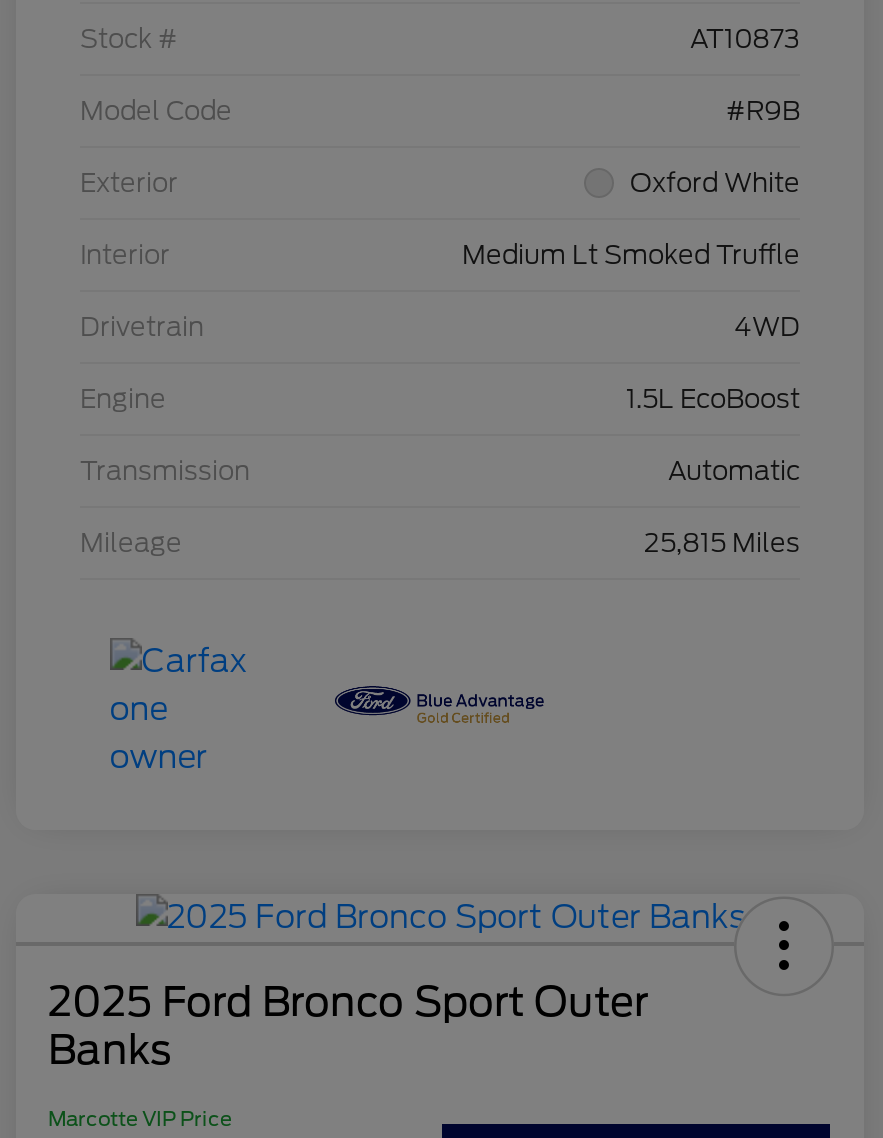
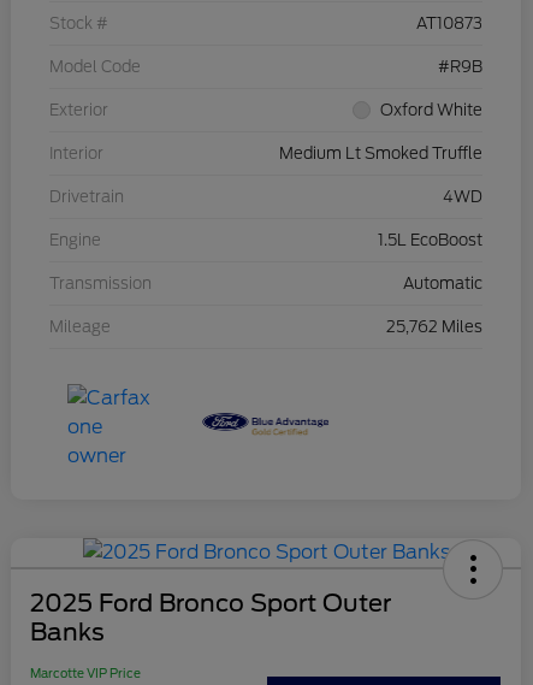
[644,528,800,558] 25,815 Miles -> [386,318,482,336] 25,762 Miles

